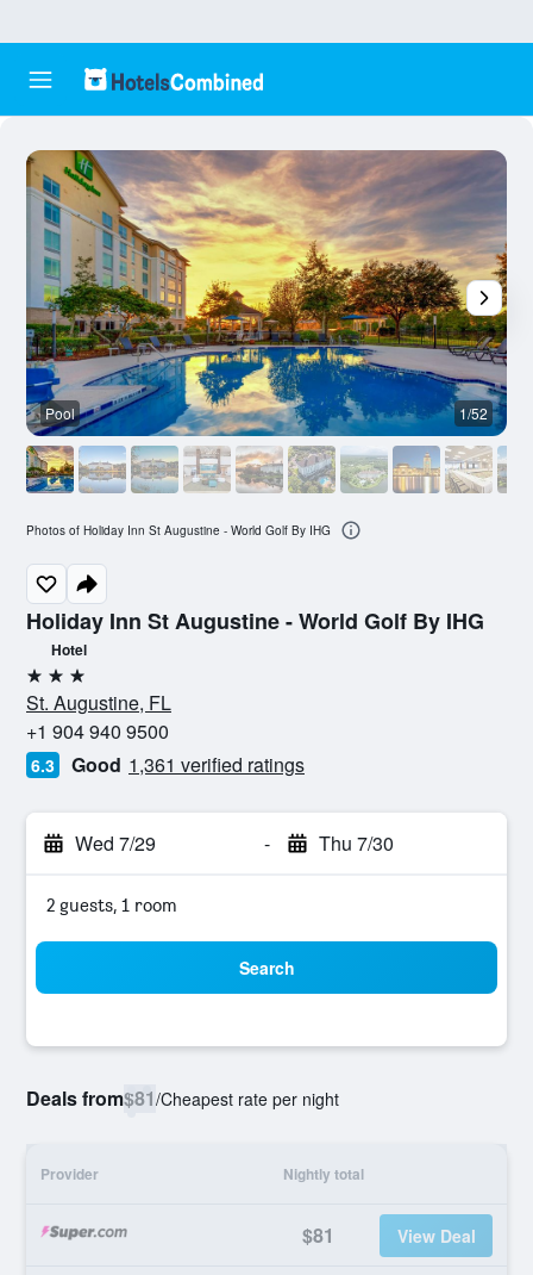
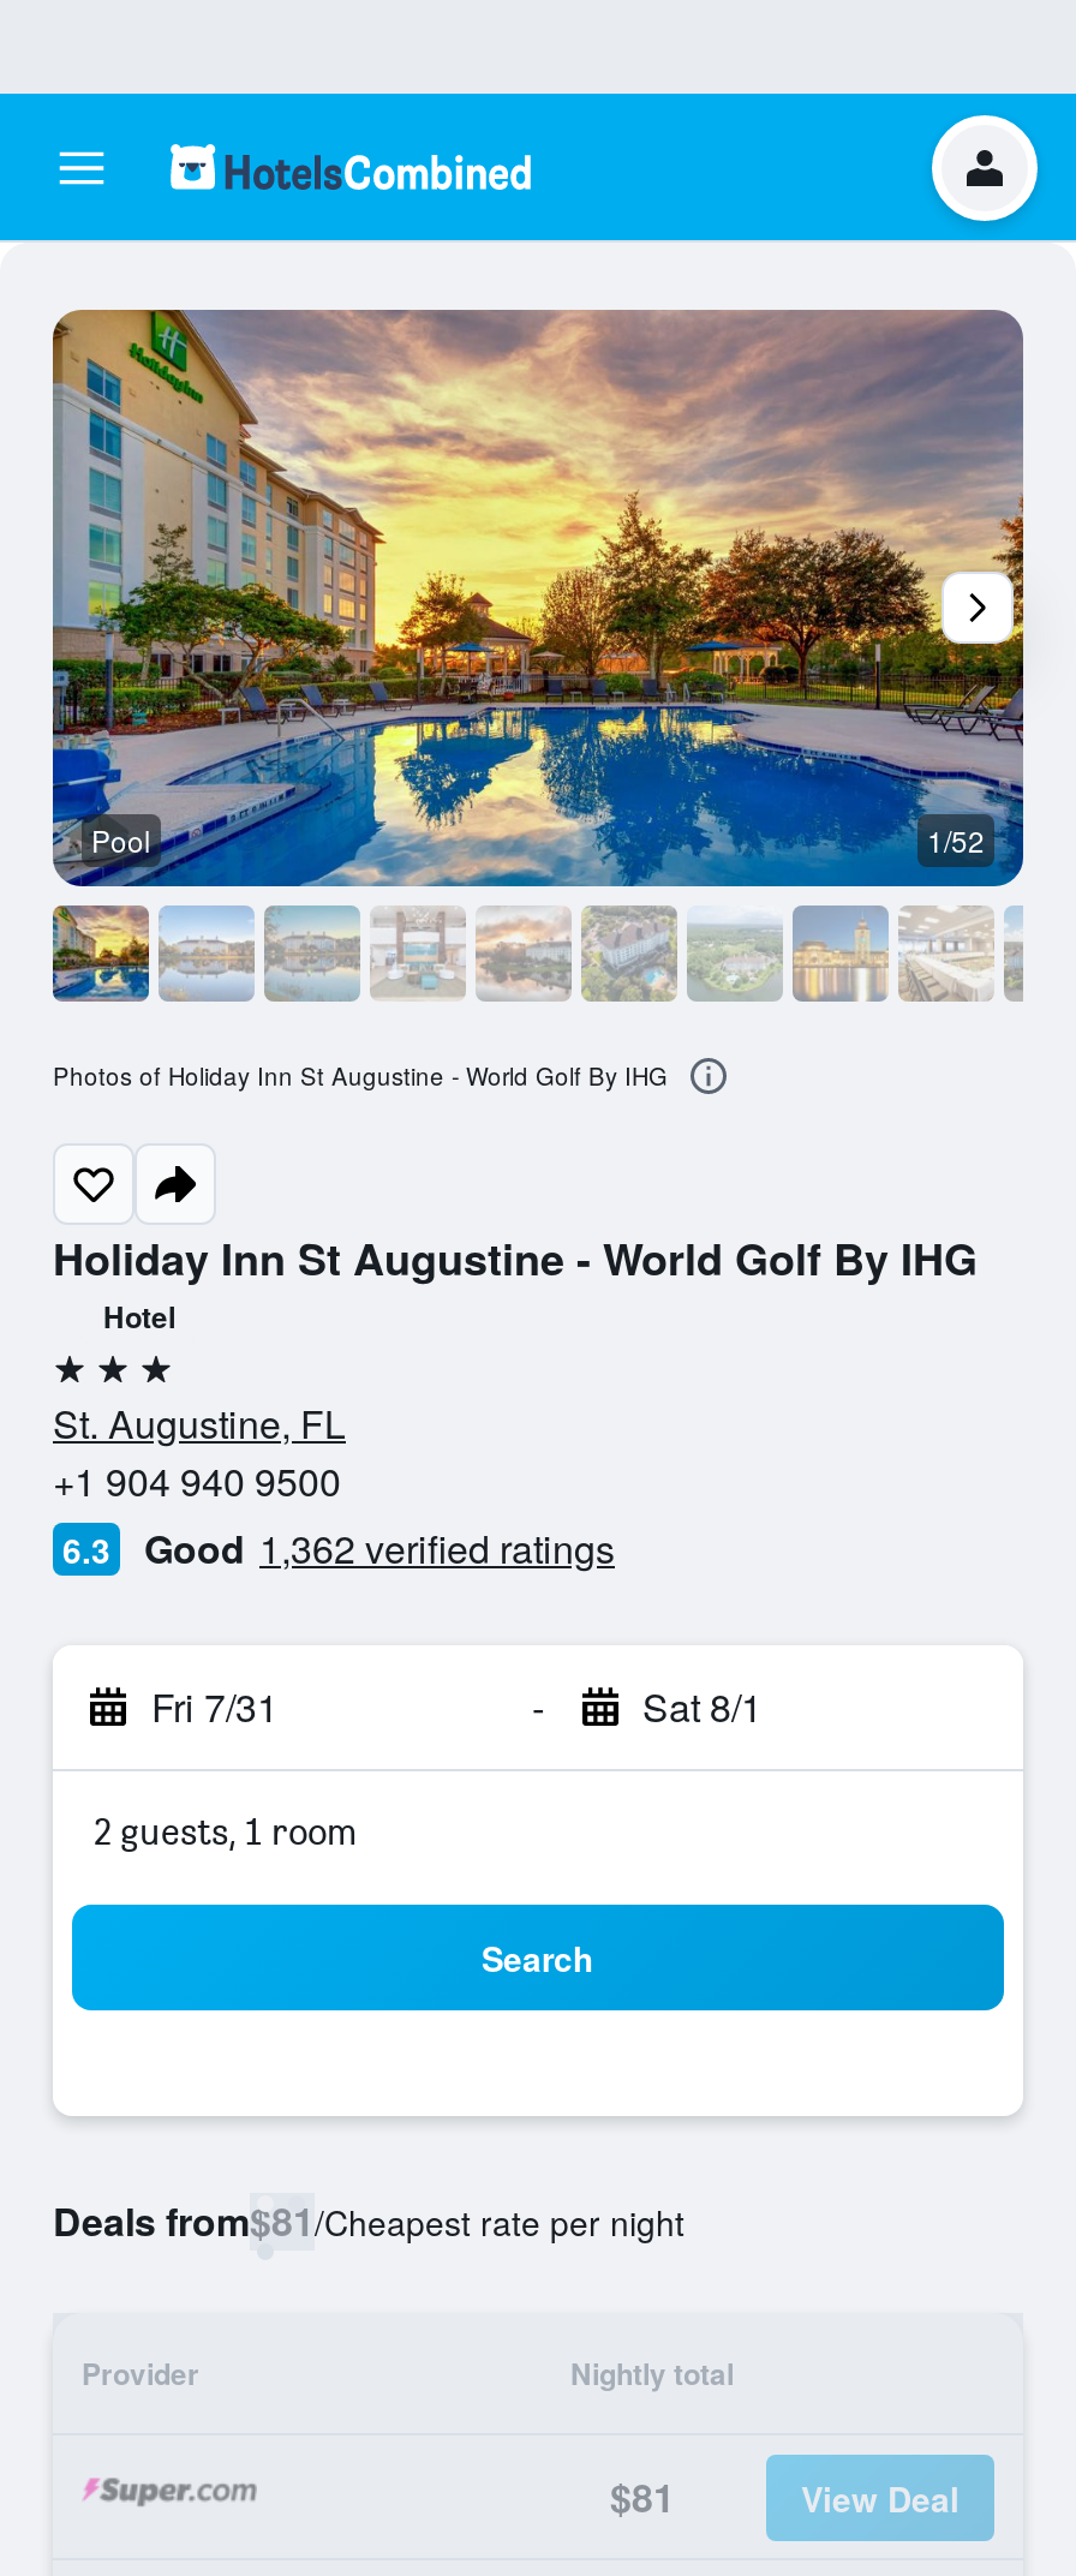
none -> [929,113,1040,223] [image]
[71,751,305,778] Good 1,361 verified ratings -> [144,1520,615,1576] Good 1,362 verified ratings
[75,829,156,857] Wed 7/29 -> [151,1679,279,1734] Fri 7/31
[318,829,393,857] Thu 7/30 -> [642,1679,763,1734] Sat 8/1

